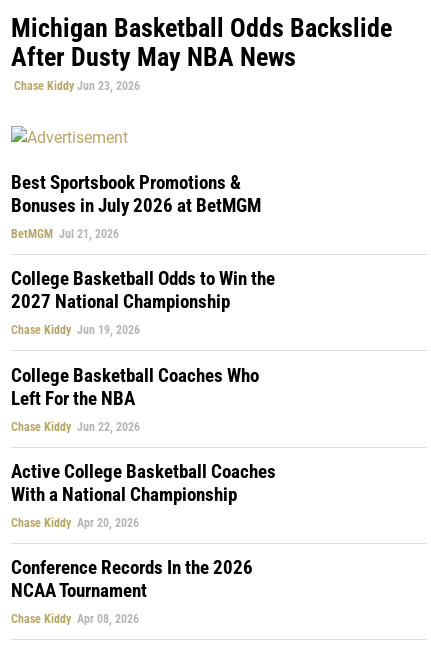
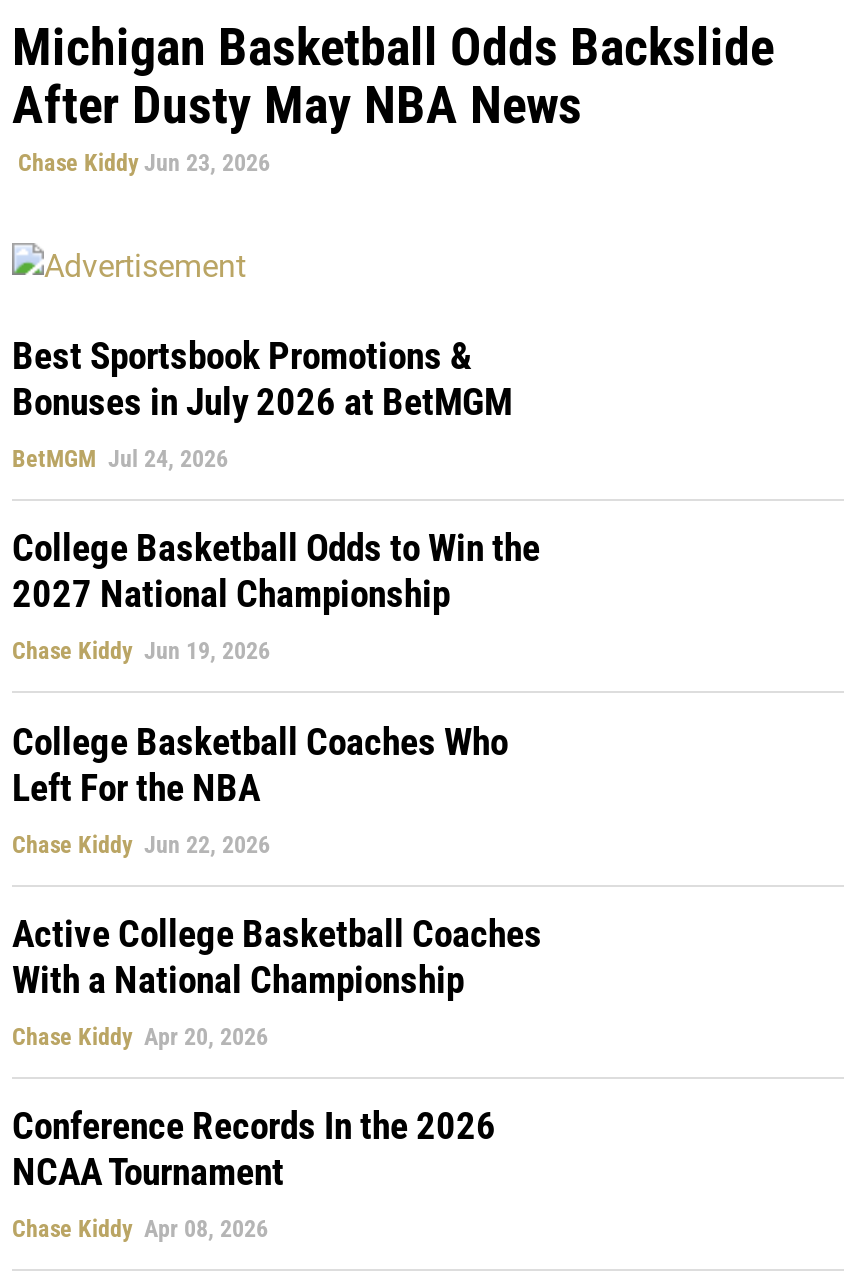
[11,227,119,241] BetMGM Jul 21, 2026 -> [12,445,228,473] BetMGM Jul 24, 2026

